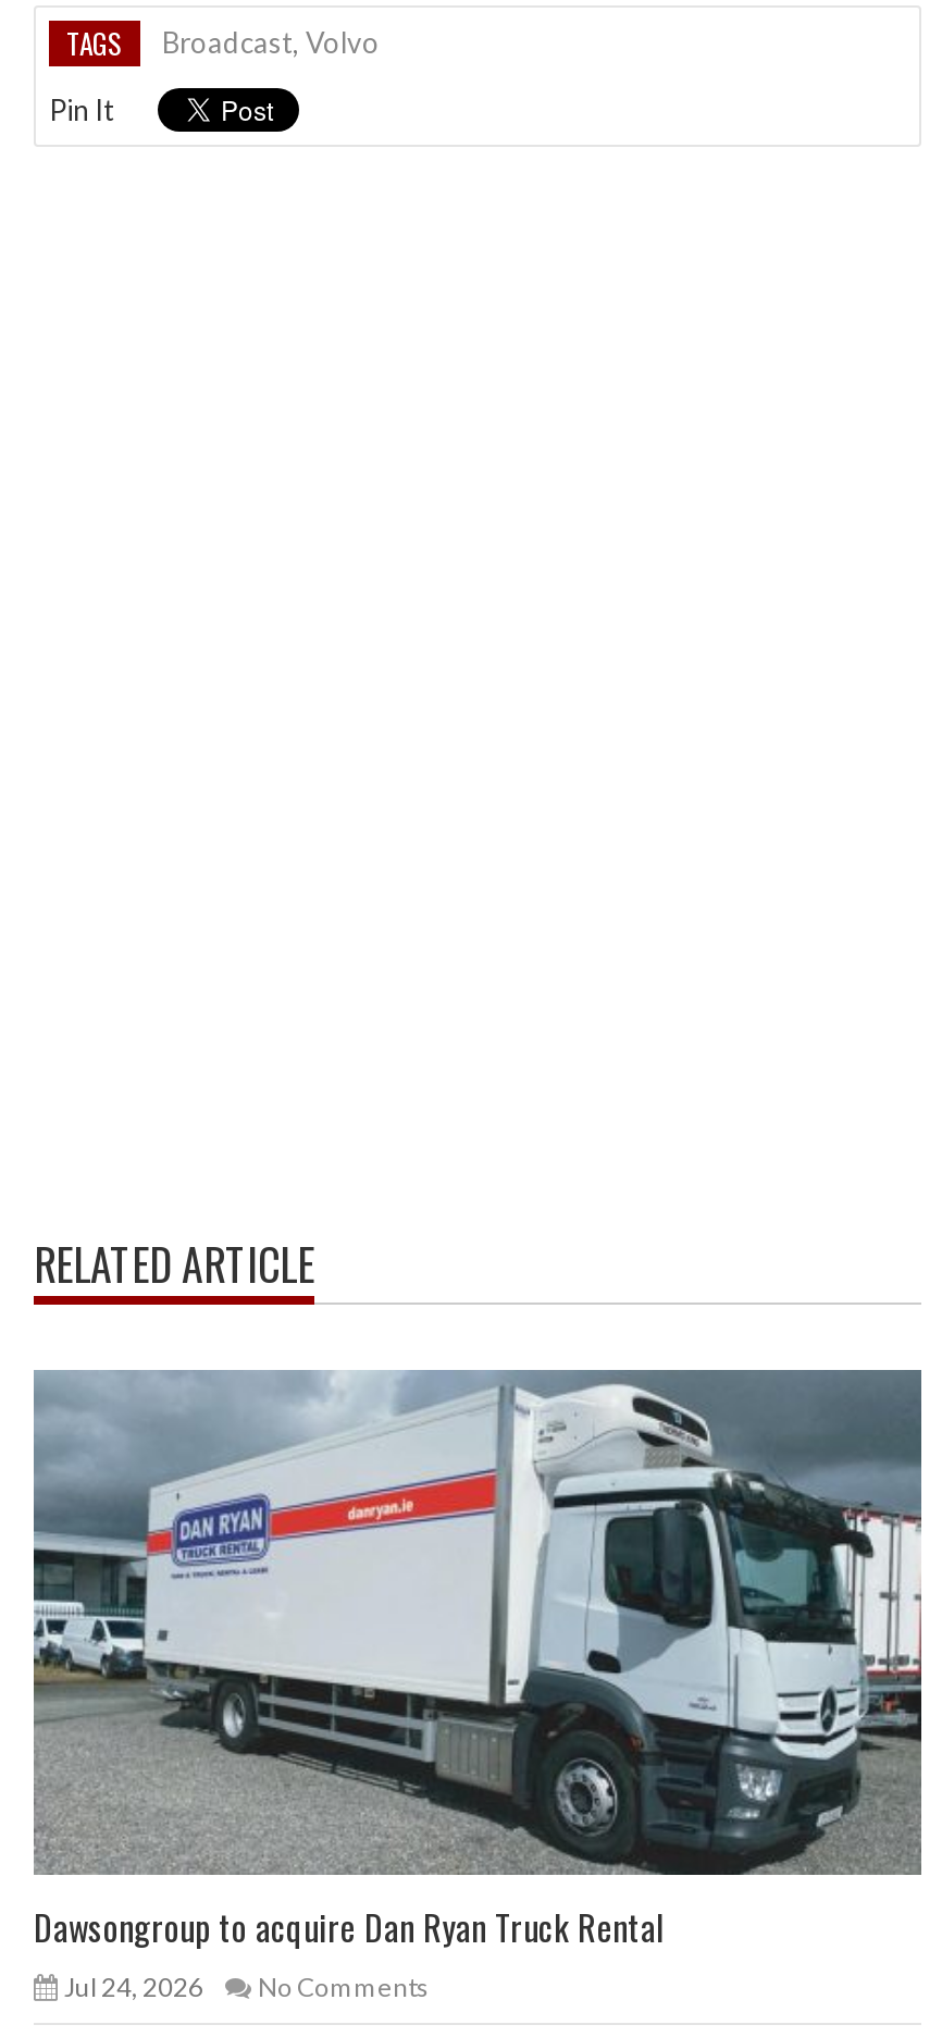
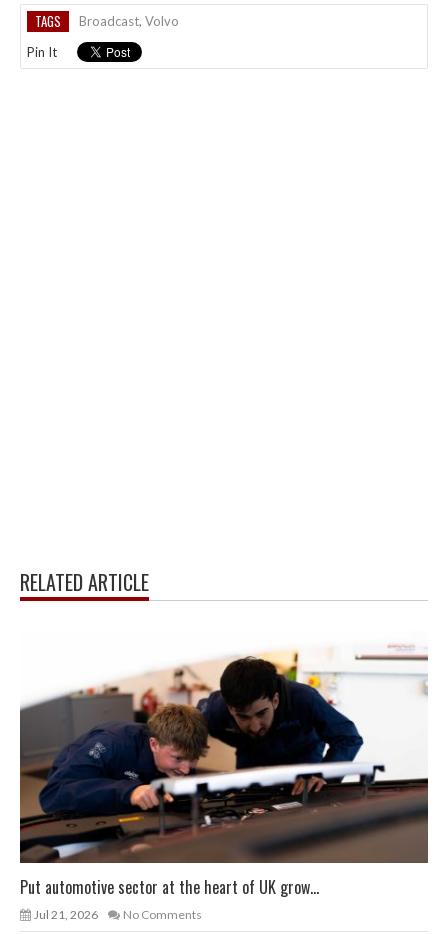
[32,1367,924,2003] [image] | Dawsongroup to acquire Dan Ryan Truck Rental | Jul 24, 2026 -> [20,631,428,922] [image] | Put automotive sector at the heart of UK grow... | Jul 21, 2026

